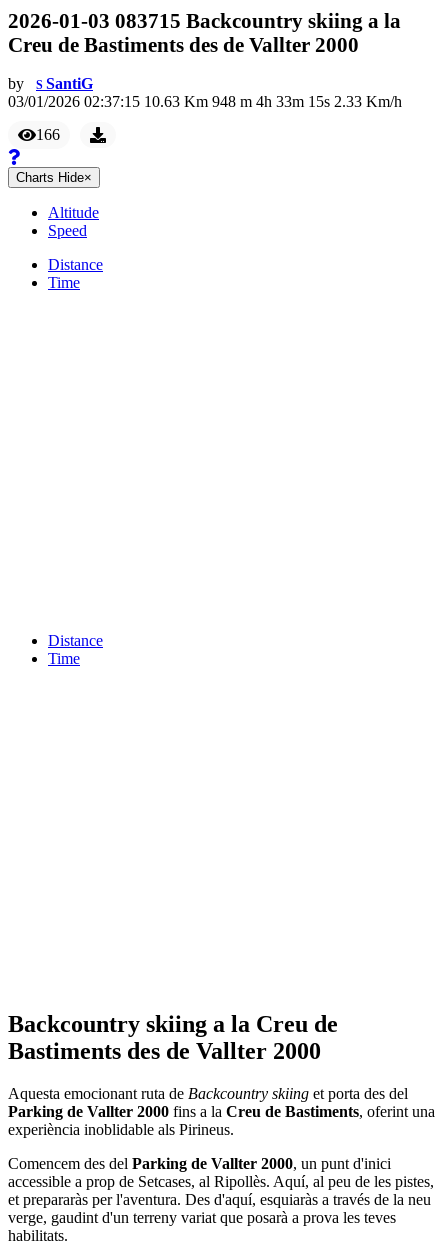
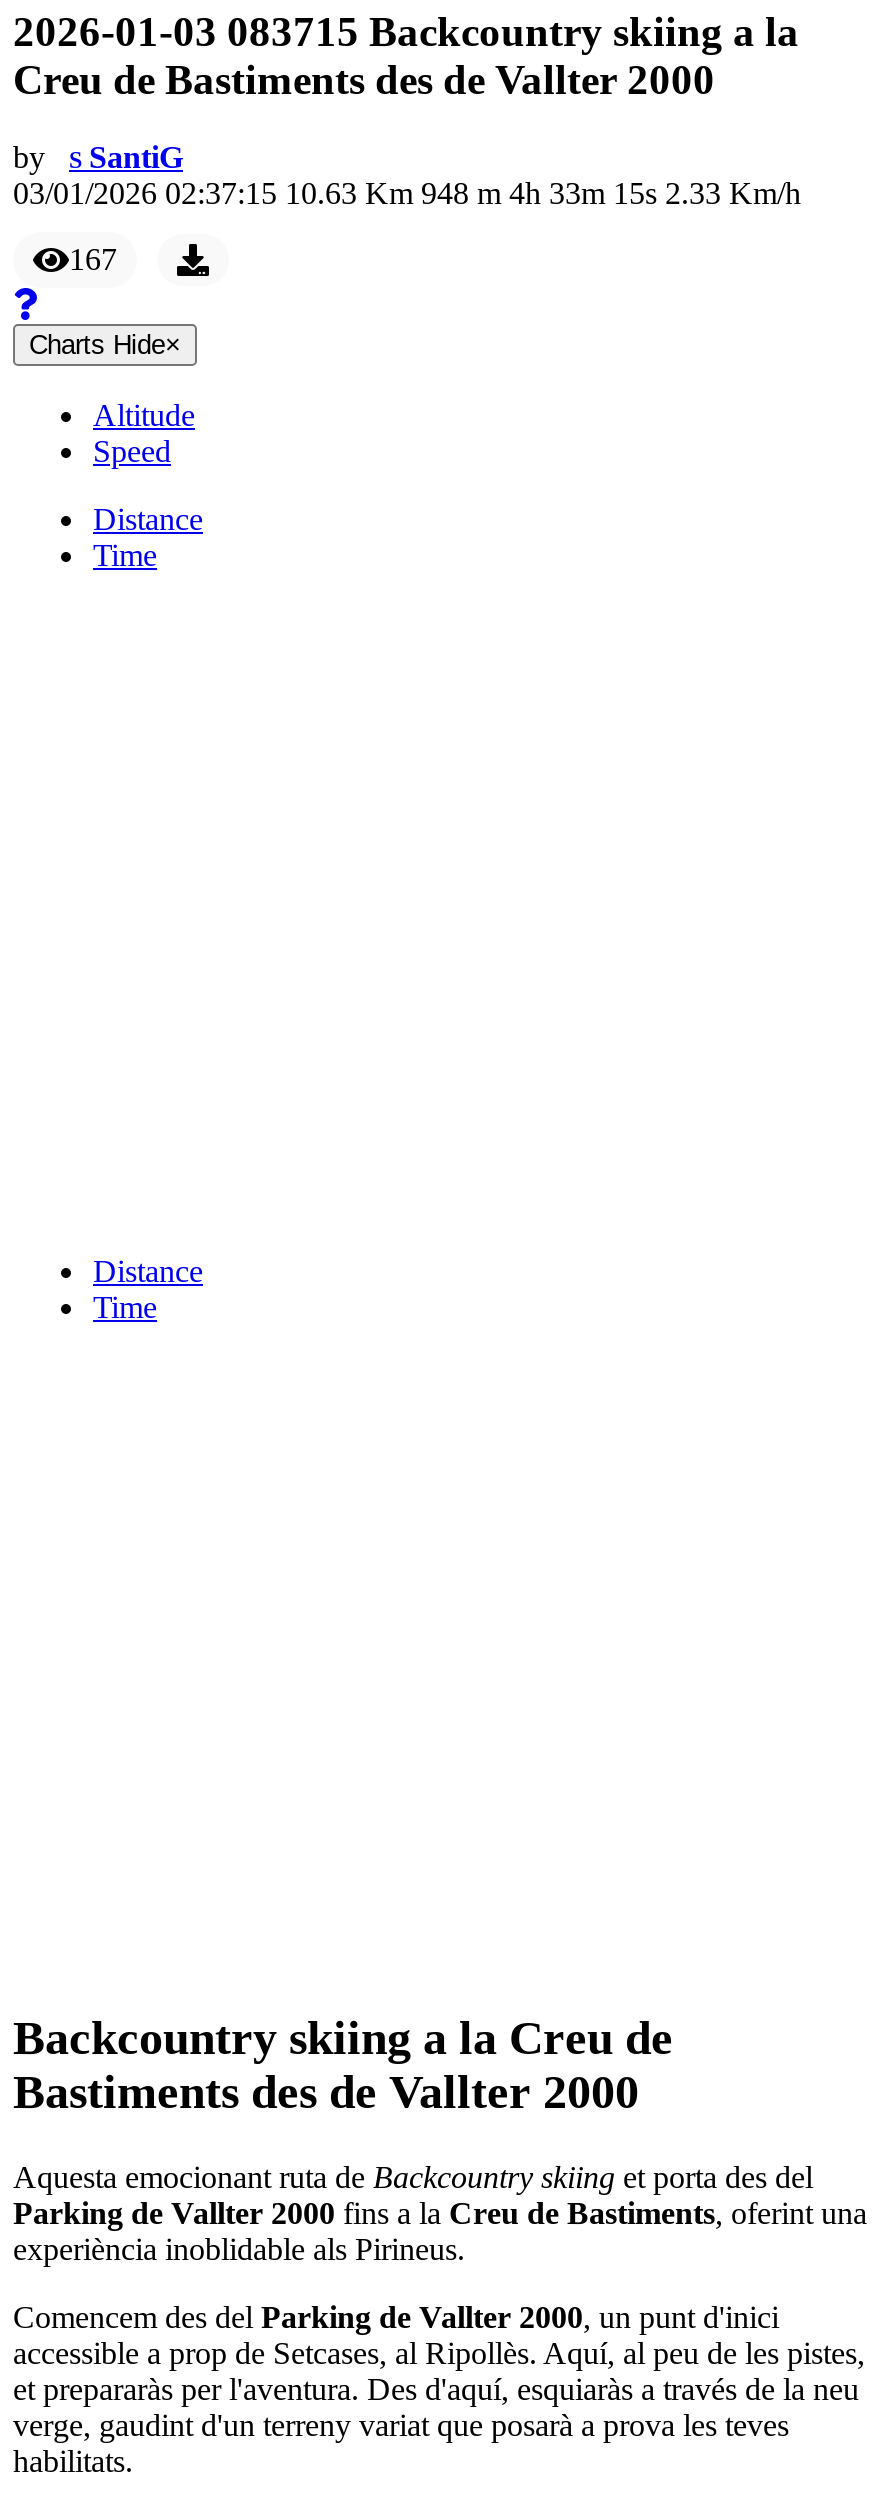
[36,125,60,142] 166 -> [69,241,117,275] 167

